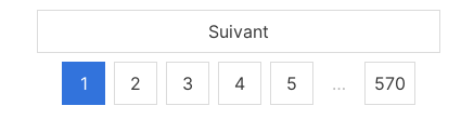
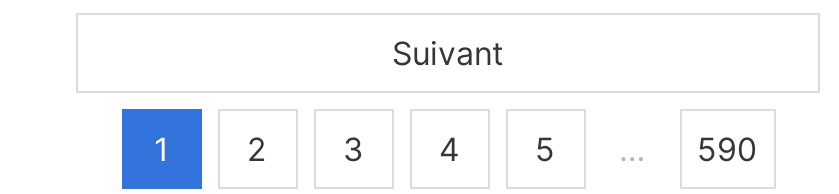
[374,72,406,94] 570 -> [697,129,757,169] 590

